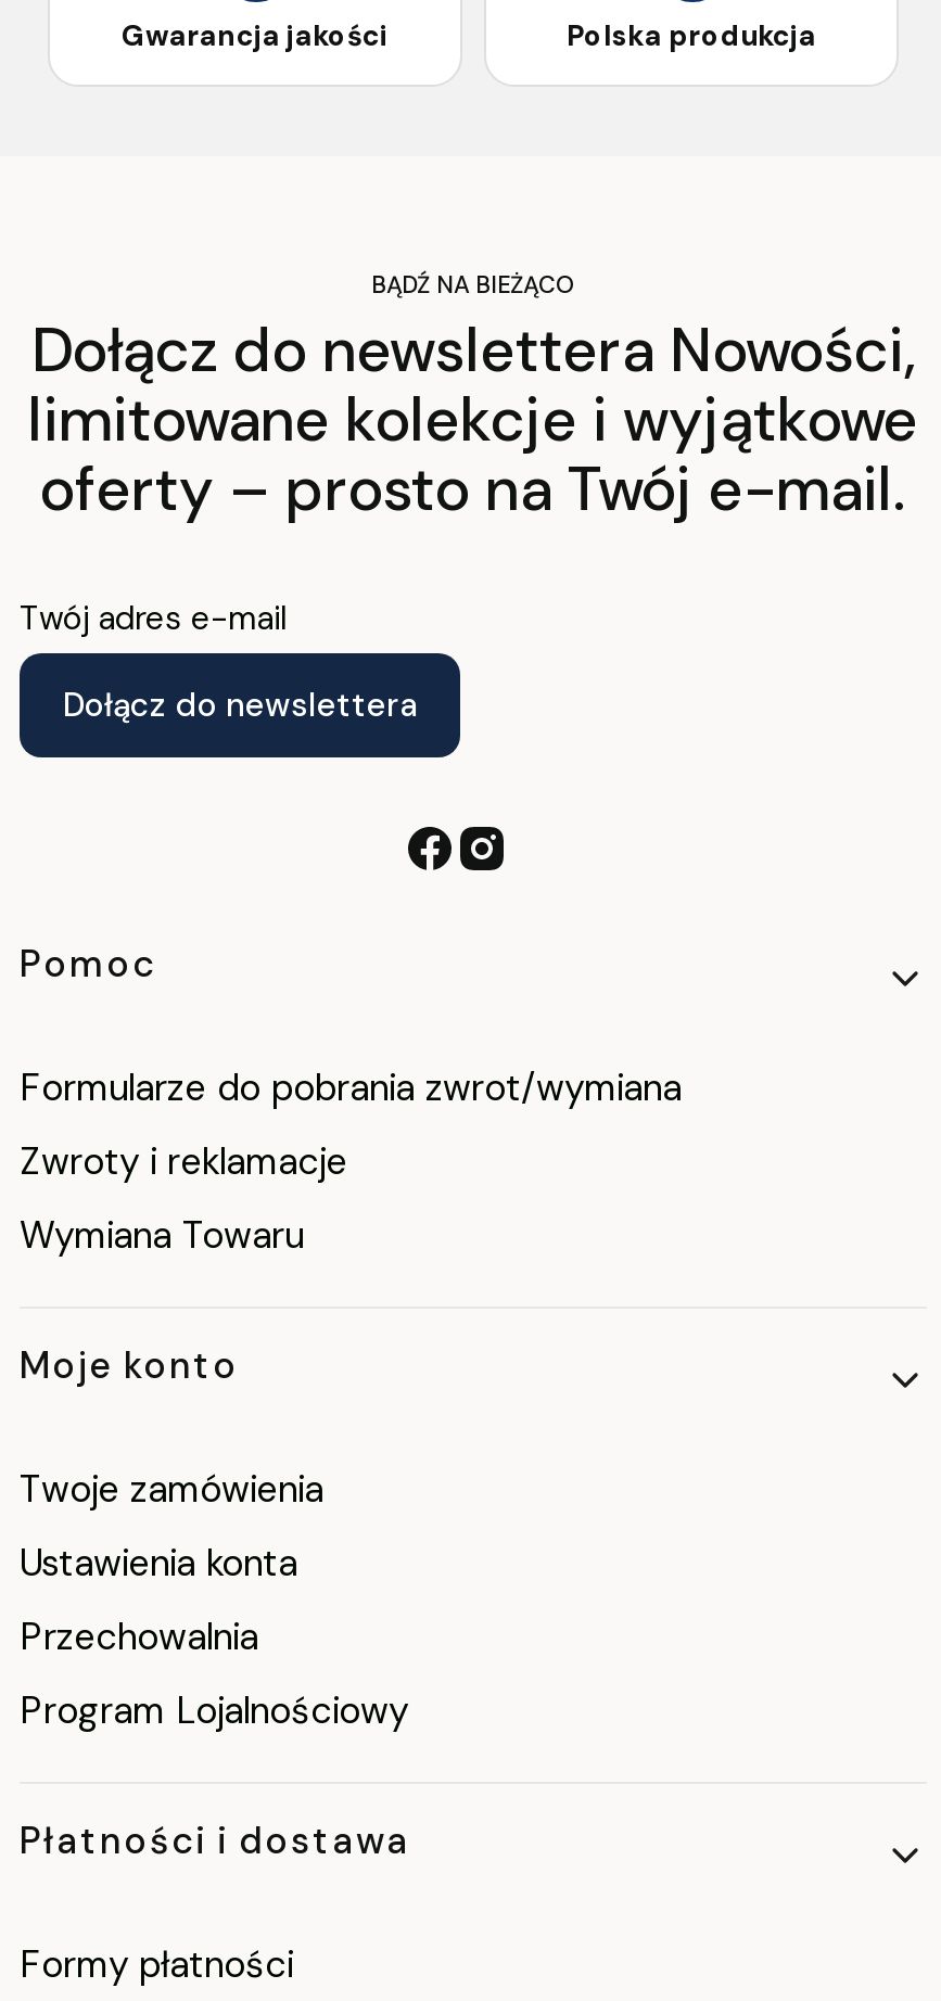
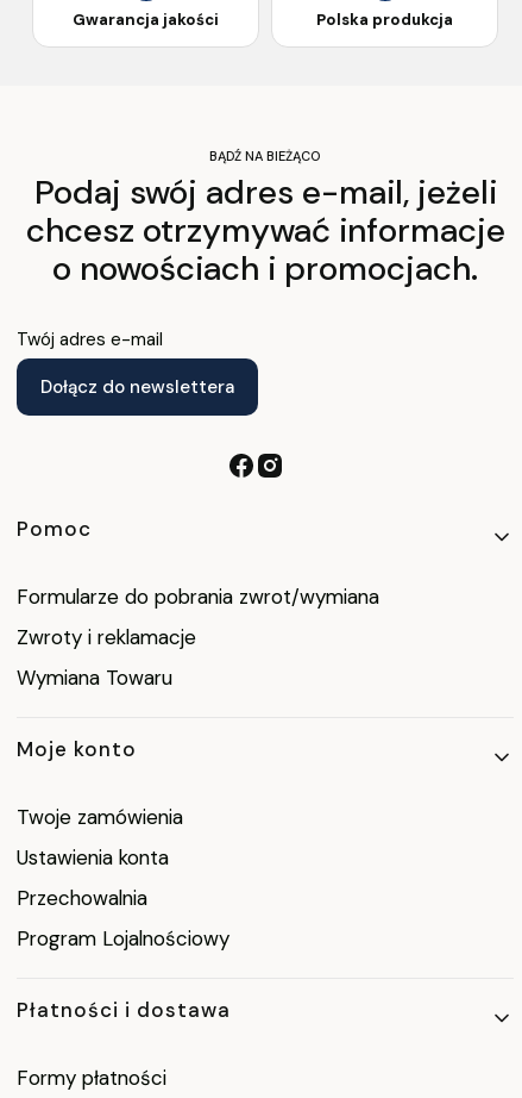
[28,310,918,530] Dołącz do newslettera Nowości, | limitowane kolekcje i wyjątkowe | oferty – prosto na Twój e-mail. -> [26,170,505,291] Podaj swój adres e-mail, jeżeli | chcesz otrzymywać informacje | o nowościach i promocjach.

